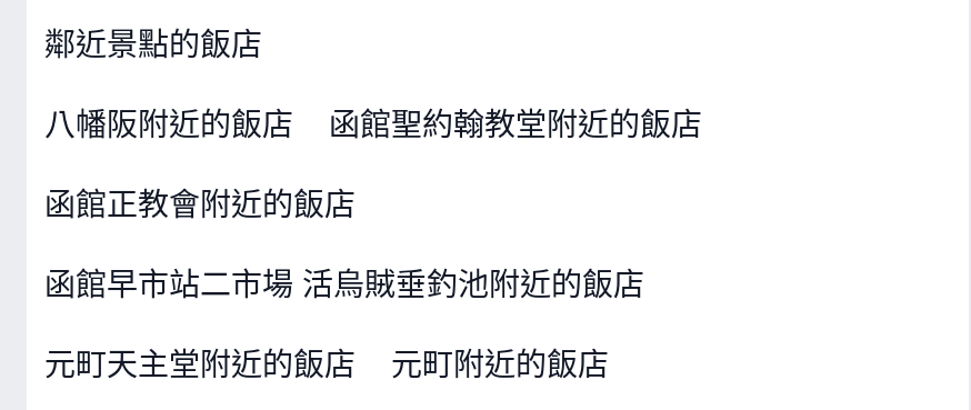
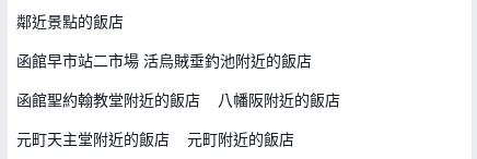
moved [44,107,702,142] -> [16,91,340,109]: 函館聖約翰教堂附近的飯店 | 八幡阪附近的飯店
[44,187,356,222] 函館正教會附近的飯店 -> none
moved [44,267,644,302] -> [16,52,312,70]: 函館早市站二市場 活烏賊垂釣池附近的飯店

